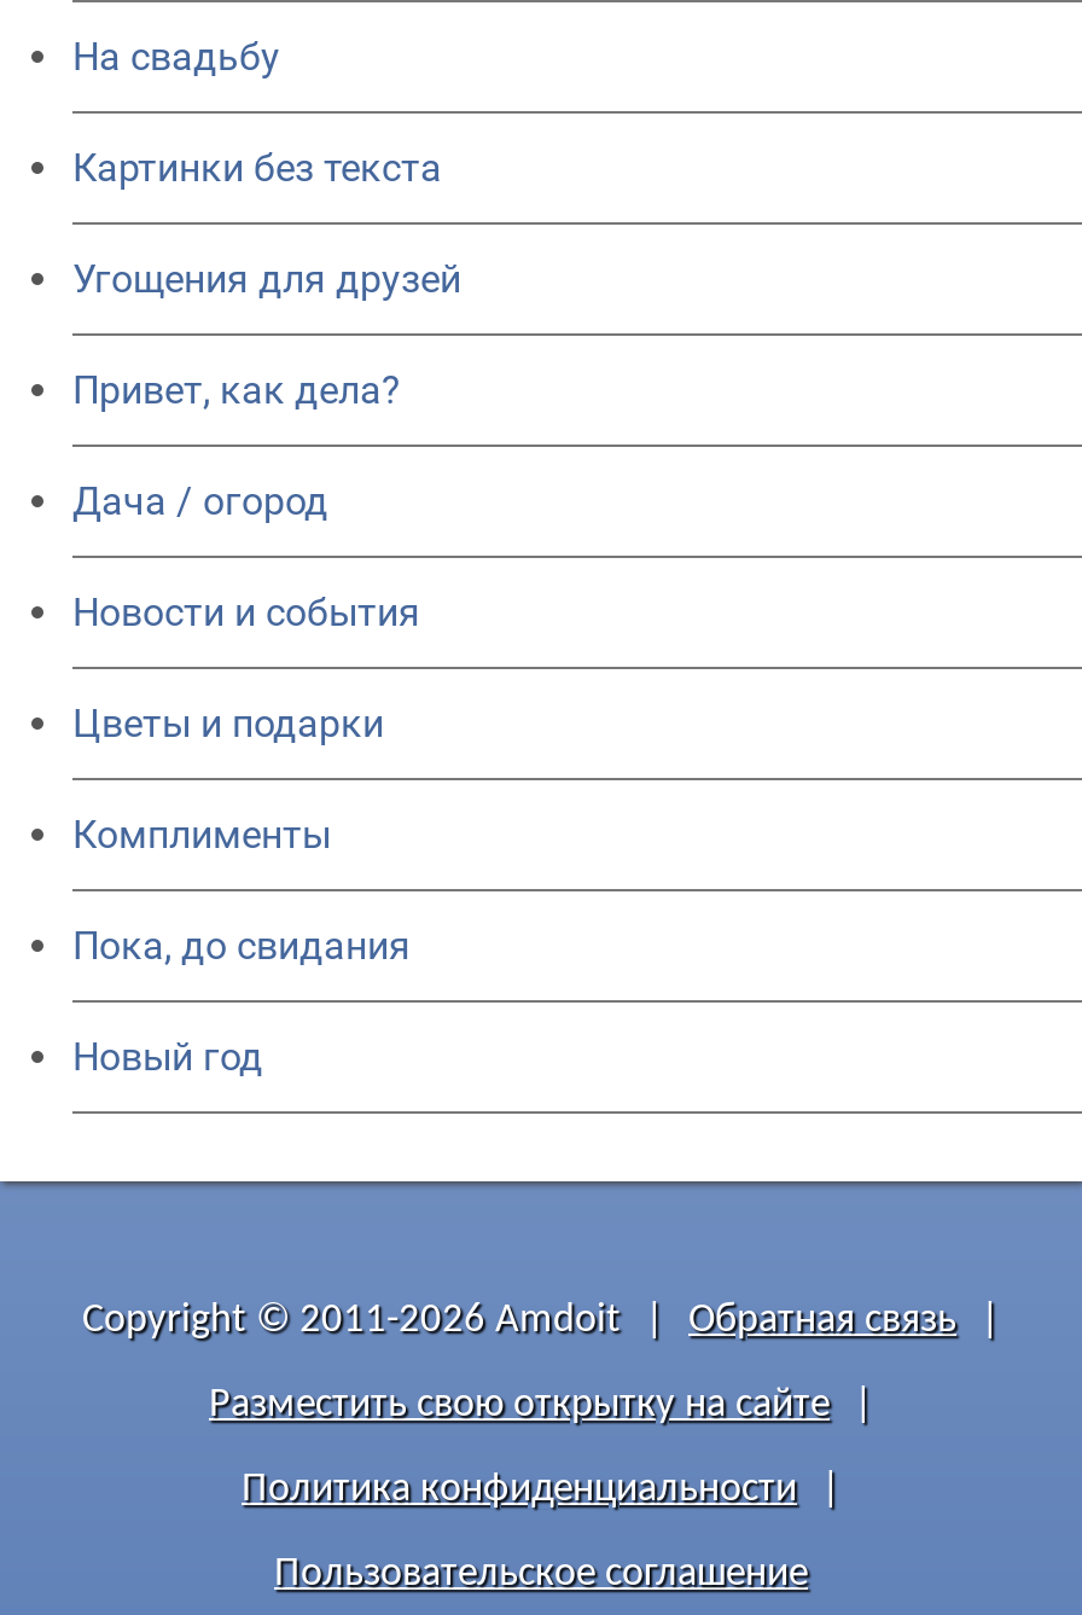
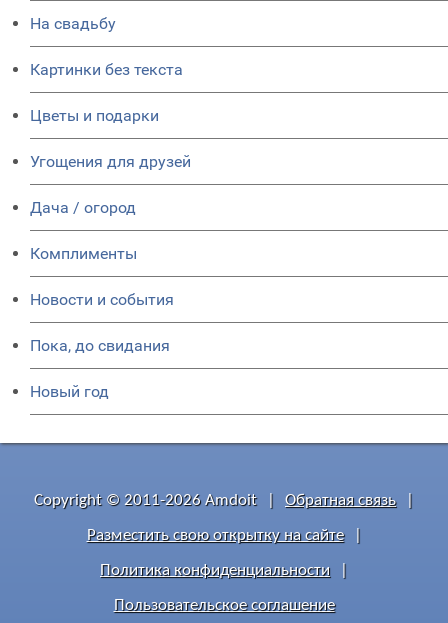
moved [72,257,461,525] -> [30,152,191,217]: Угощения для друзей | Дача / огород
[72,368,401,414] Привет, как дела? -> none
moved [72,590,420,636] -> [30,290,174,309]: Новости и события
moved [72,701,384,747] -> [30,106,159,125]: Цветы и подарки
moved [72,812,331,858] -> [30,244,137,263]: Комплименты

